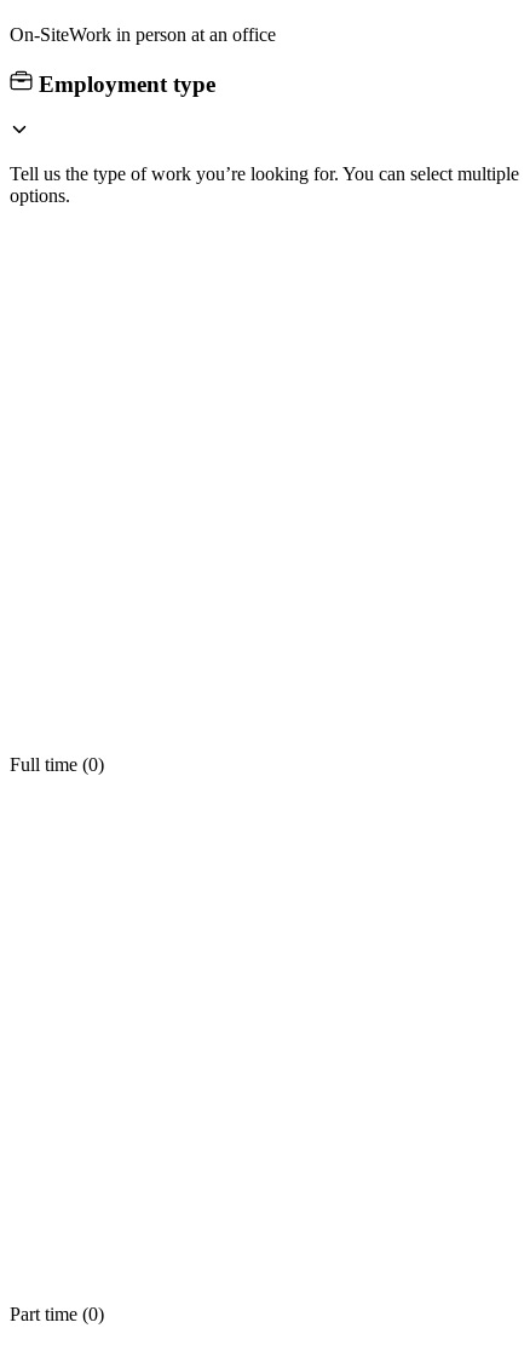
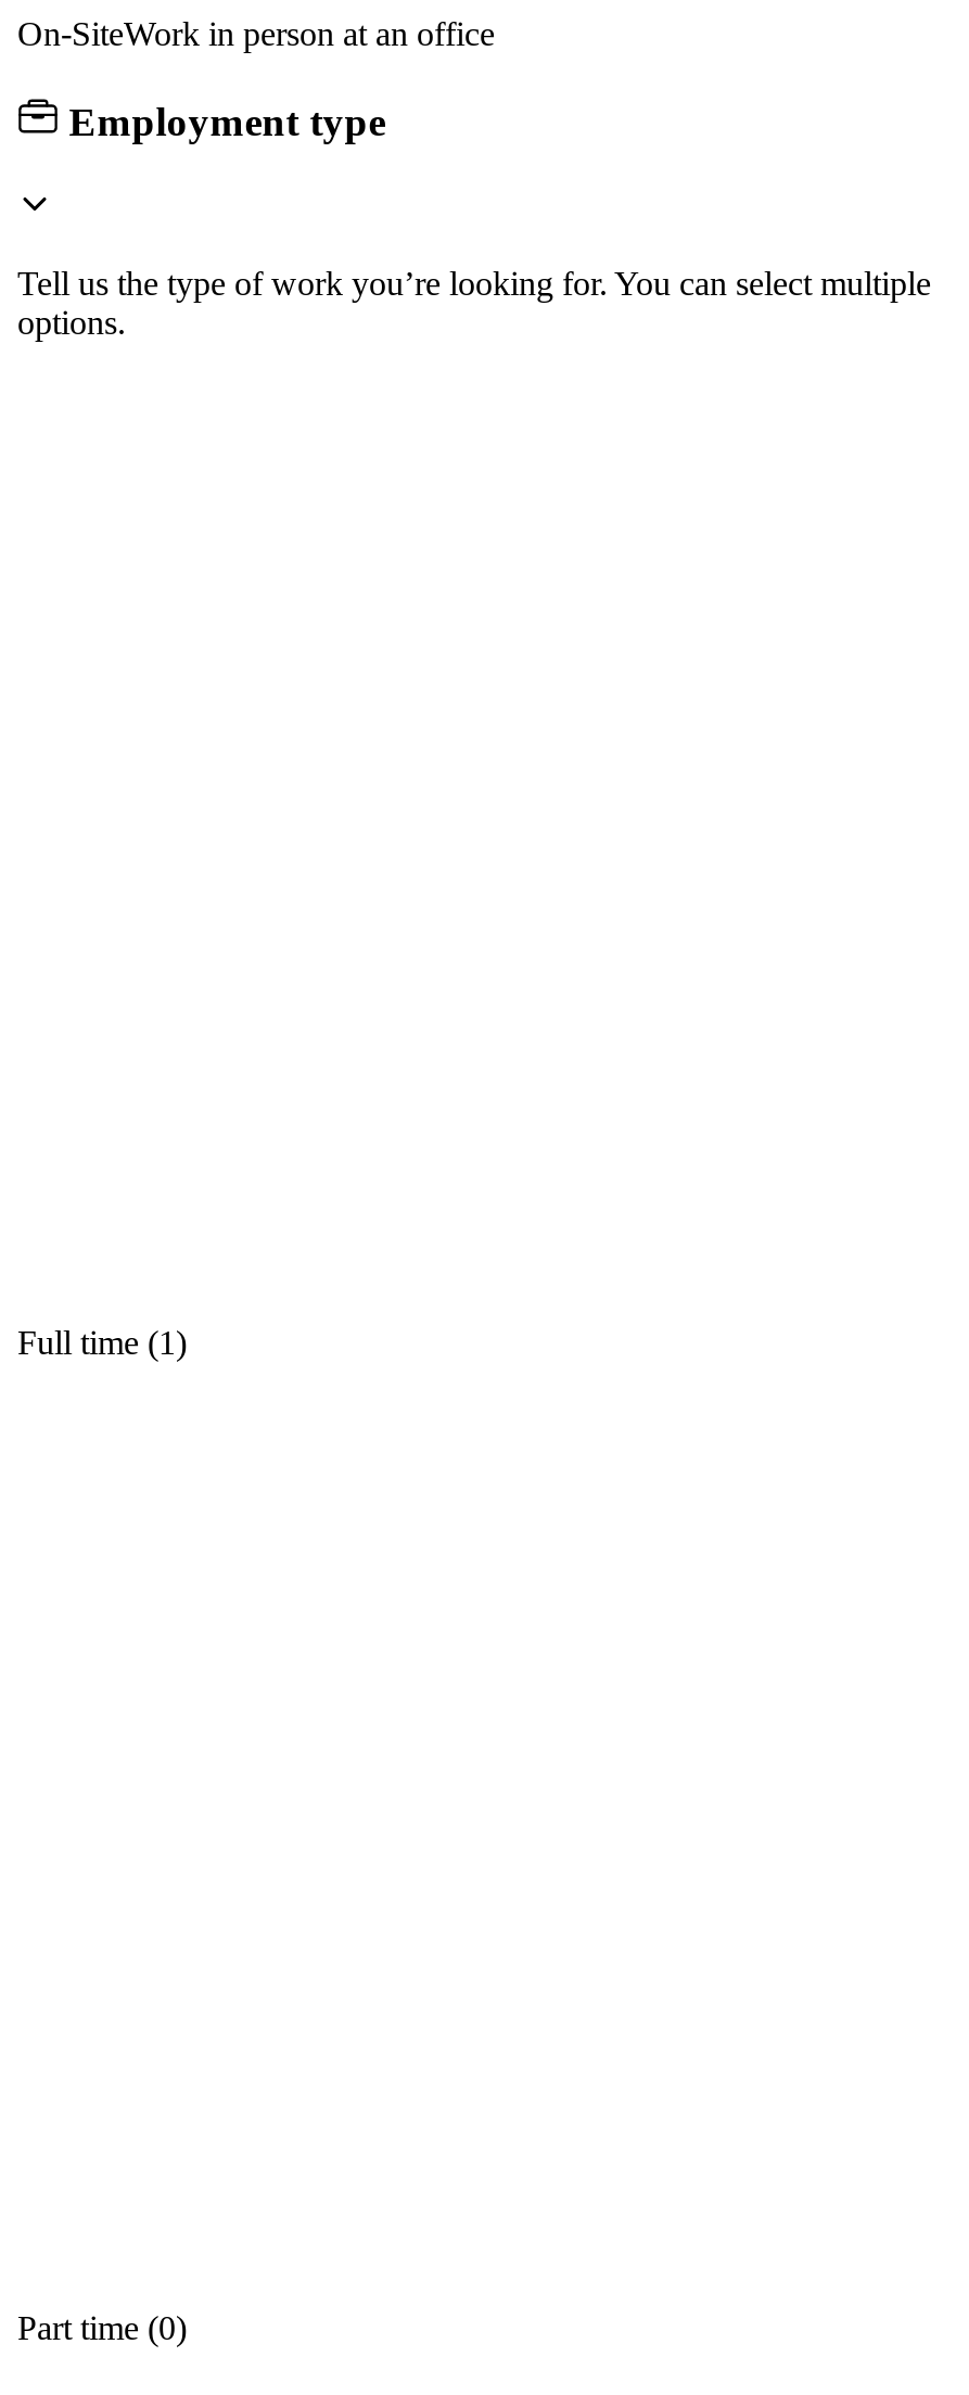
[10,755,104,775] Full time (0) -> [17,1325,187,1361] Full time (1)

